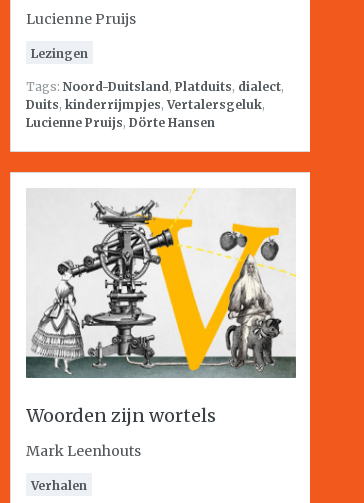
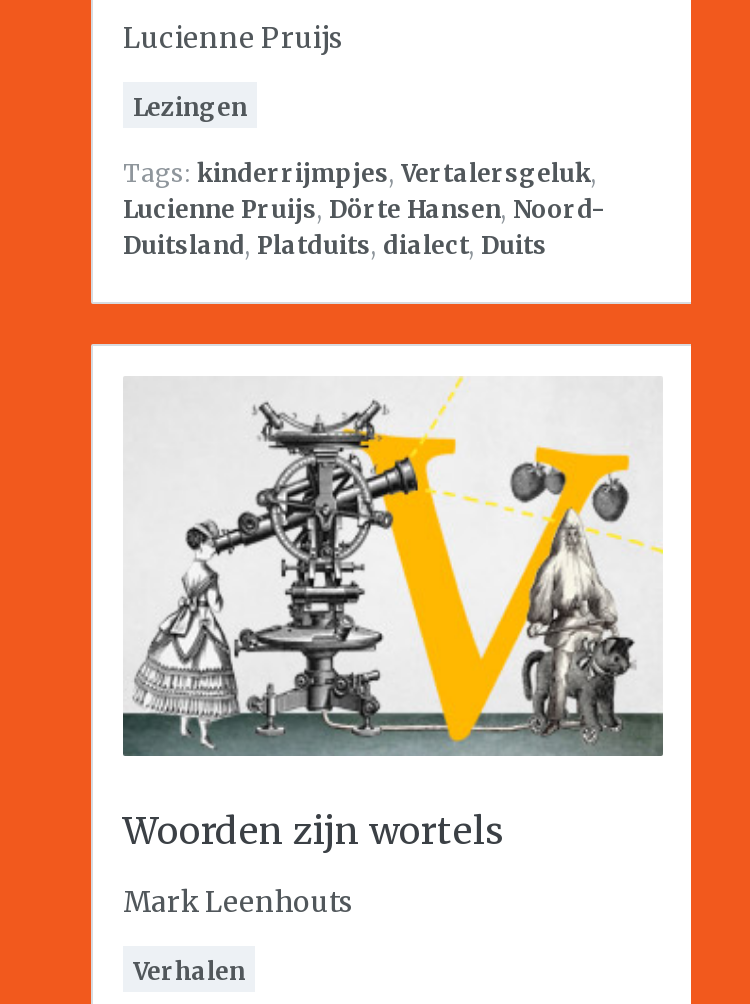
[26,79,284,130] Tags: Noord-Duitsland, Platduits, dialect, | Duits, kinderrijmpjes, Vertalersgeluk, | Lucienne Pruijs, Dörte Hansen -> [123,158,605,260] Tags: kinderrijmpjes, Vertalersgeluk, | Lucienne Pruijs, Dörte Hansen, Noord- | Duitsland, Platduits, dialect, Duits

